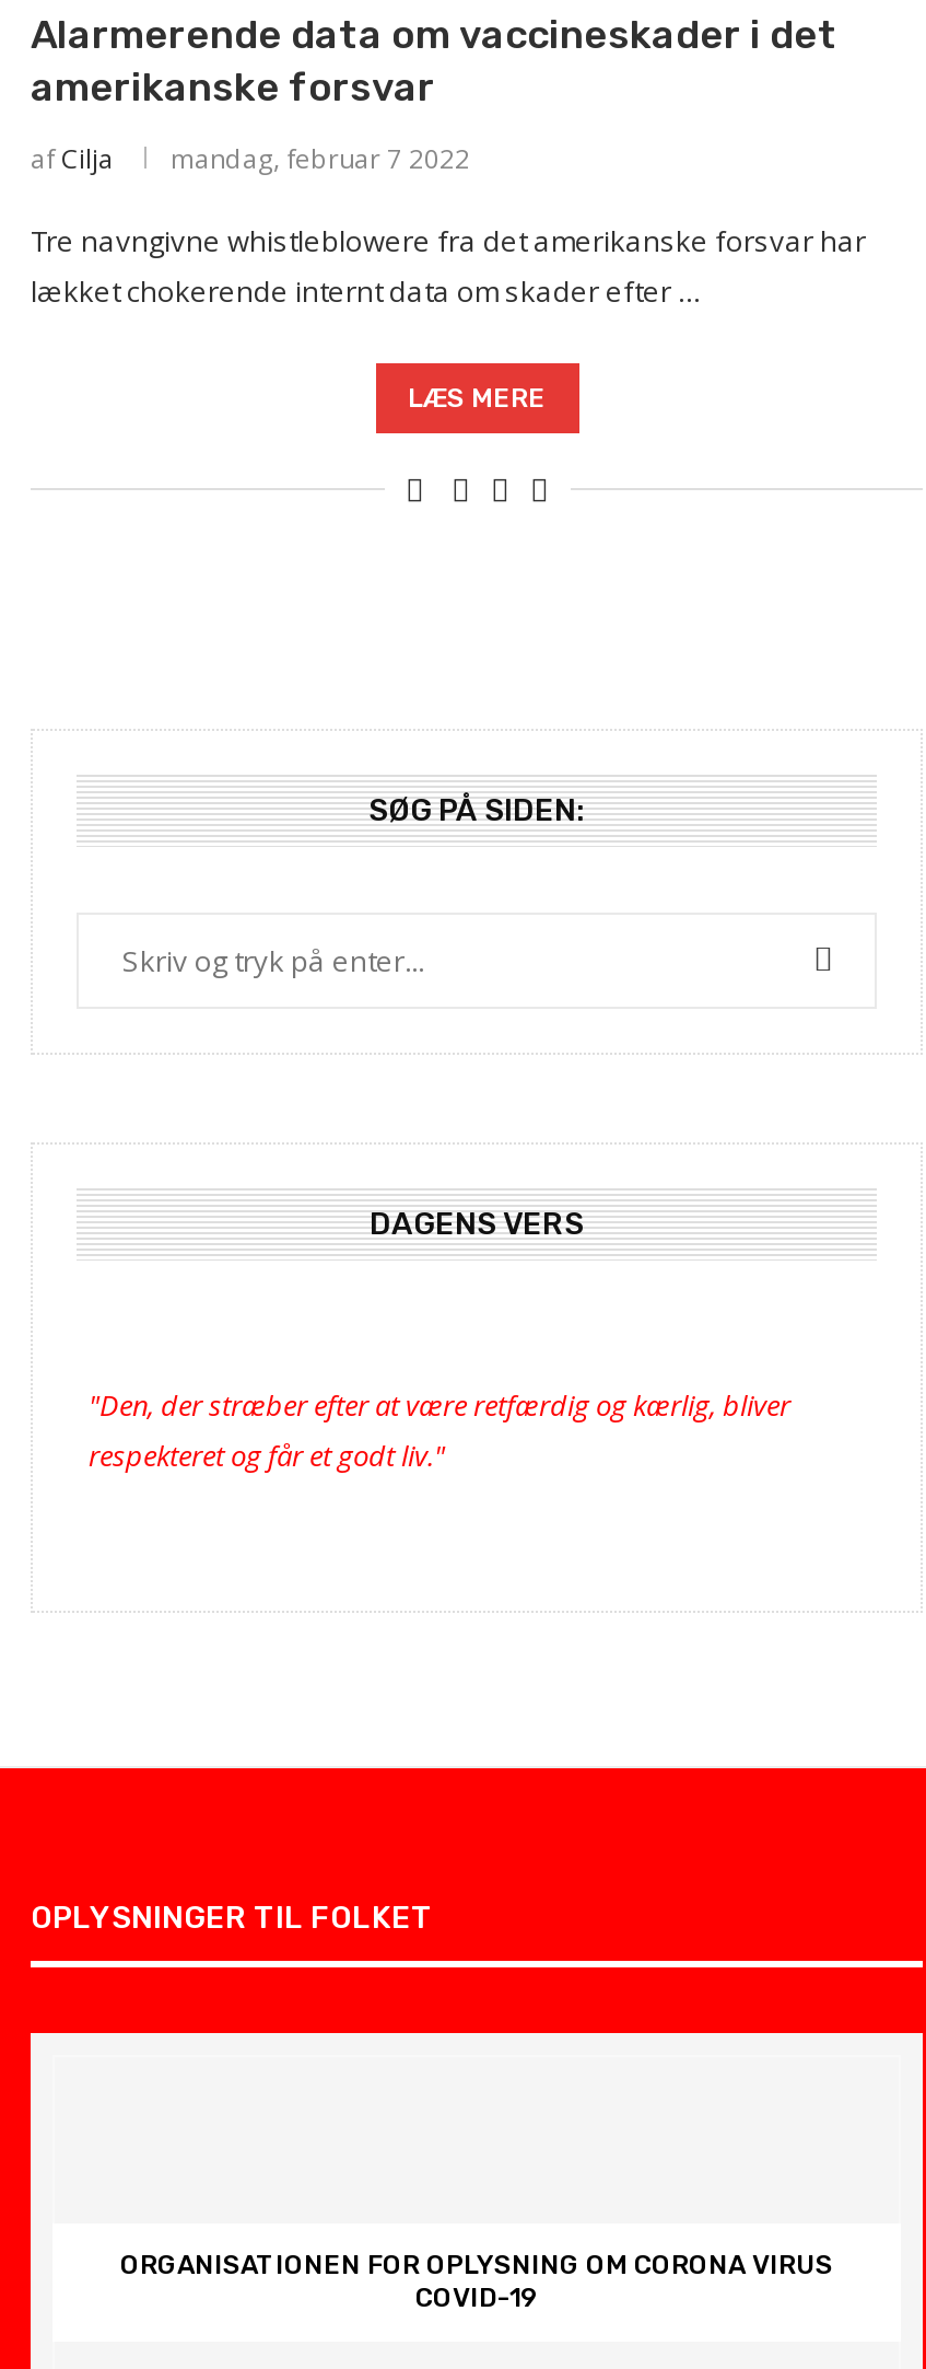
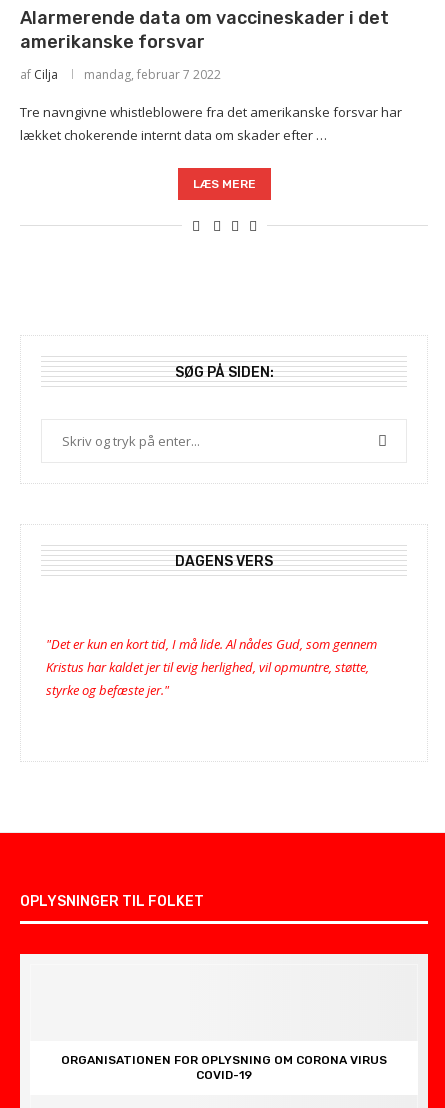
[89,1385,790,1475] "Den, der stræber efter at være retfærdig og kærlig, bliver | respekteret og får et godt liv." -> [46,635,377,699] "Det er kun en kort tid, I må lide. Al nådes Gud, som gennem | Kristus har kaldet jer til evig herlighed, vil opmuntre, støtte, | styrke og befæste jer."

